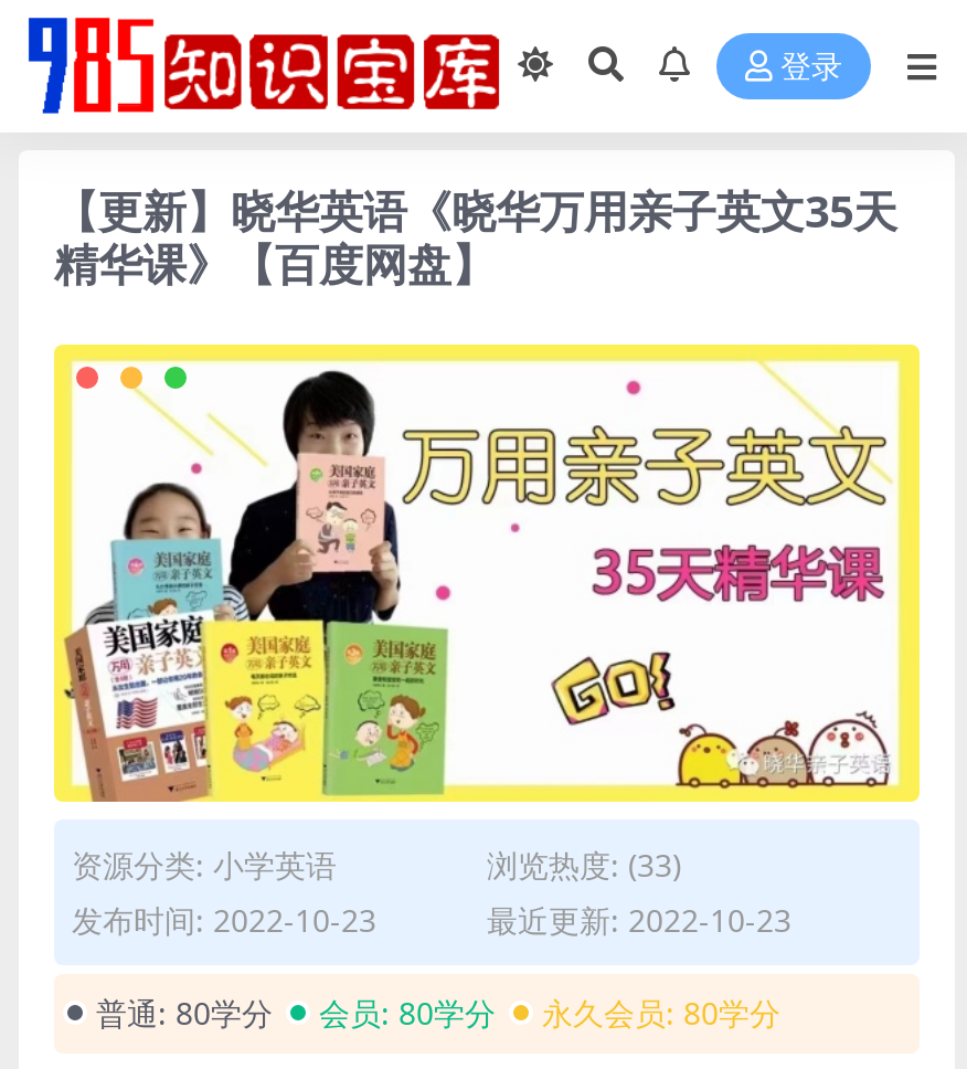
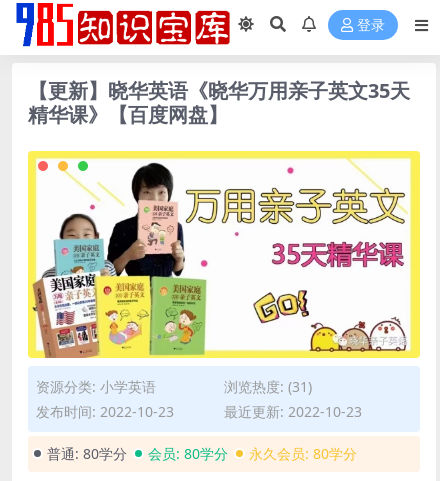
[487,844,681,886] 浏览热度: (33) -> [224,377,312,396] 浏览热度: (31)

